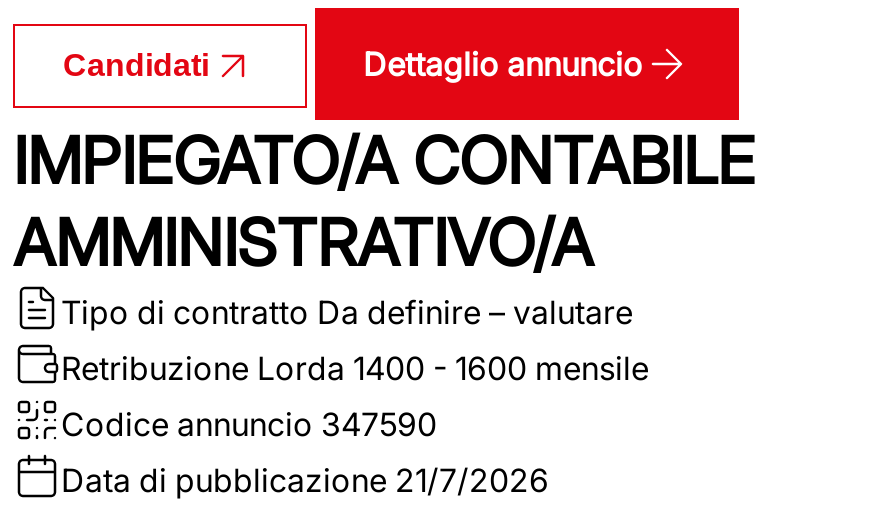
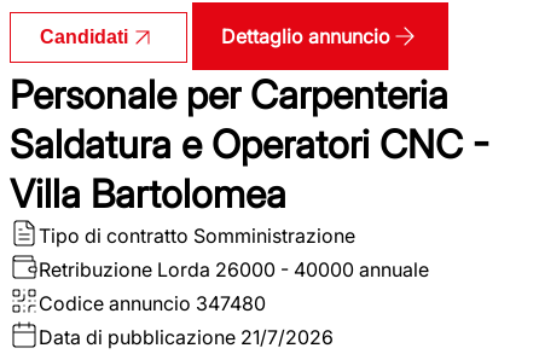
[13,121,755,443] IMPIEGATO/A CONTABILE | AMMINISTRATIVO/A | Tipo di contratto Da definire – valutare | Retribuzione Lorda 1400 - 1600 mensile | Codice annuncio 347590 -> [10,71,489,315] Personale per Carpenteria | Saldatura e Operatori CNC - | Villa Bartolomea | Tipo di contratto Somministrazione | Retribuzione Lorda 26000 - 40000 annuale | Codice annuncio 347480

